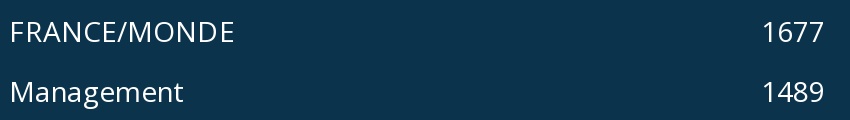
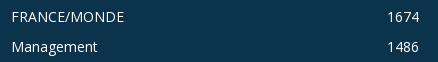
[761,13,825,51] 1677 -> [387,7,419,26] 1674
[761,73,825,111] 1489 -> [387,37,419,56] 1486

